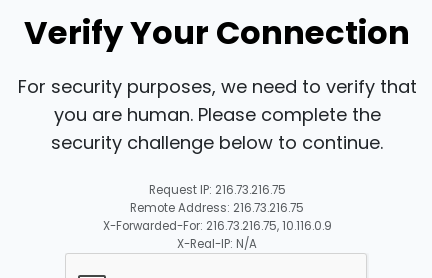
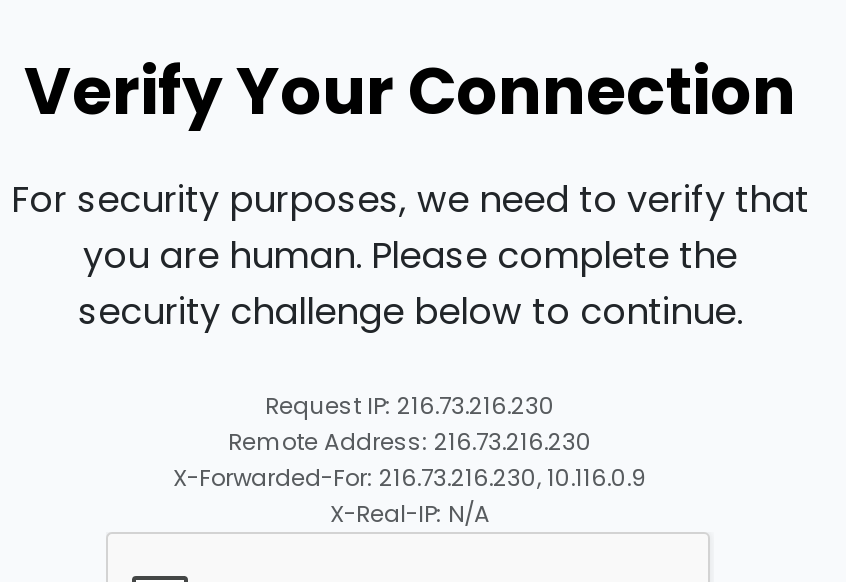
[148,182,285,198] Request IP: 216.73.216.75 -> [265,390,555,422] Request IP: 216.73.216.230
[130,200,304,216] Remote Address: 216.73.216.75 -> [228,426,592,458] Remote Address: 216.73.216.230
[102,218,331,234] X-Forwarded-For: 216.73.216.75, 10.116.0.9 -> [173,462,647,494] X-Forwarded-For: 216.73.216.230, 10.116.0.9

